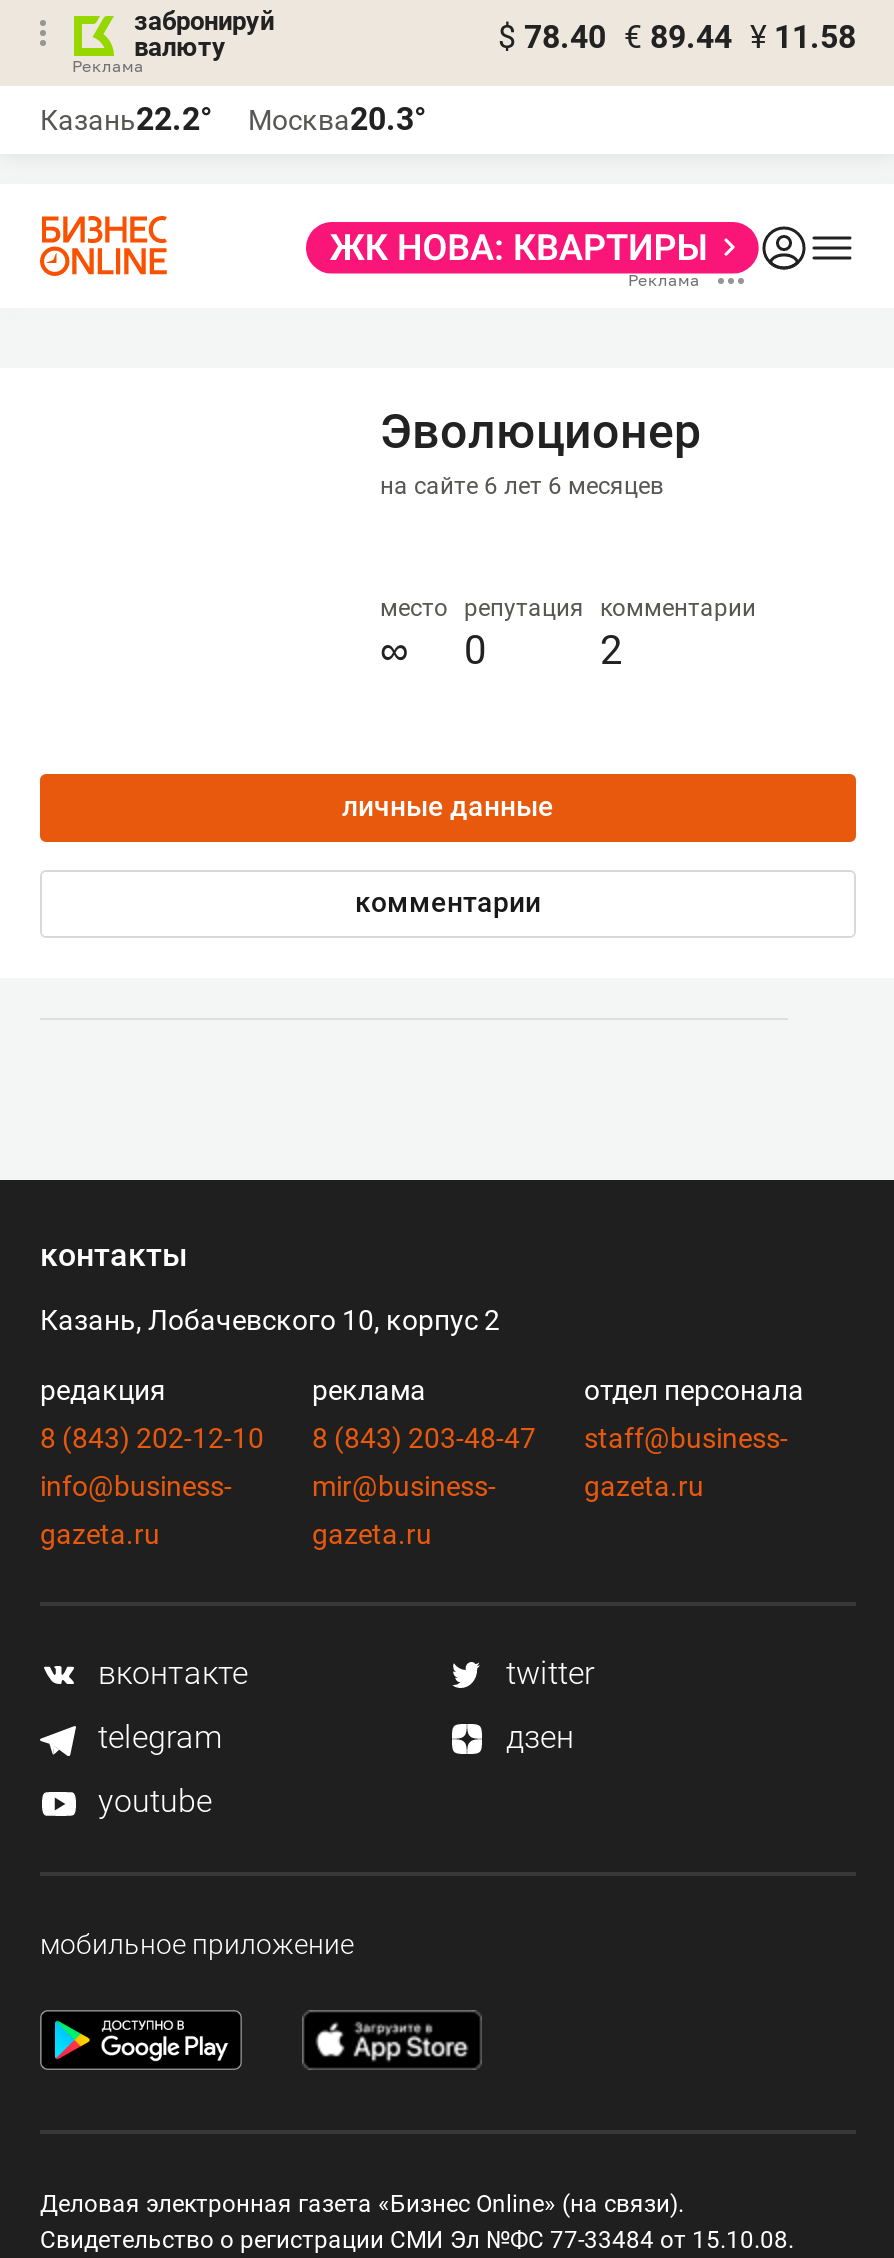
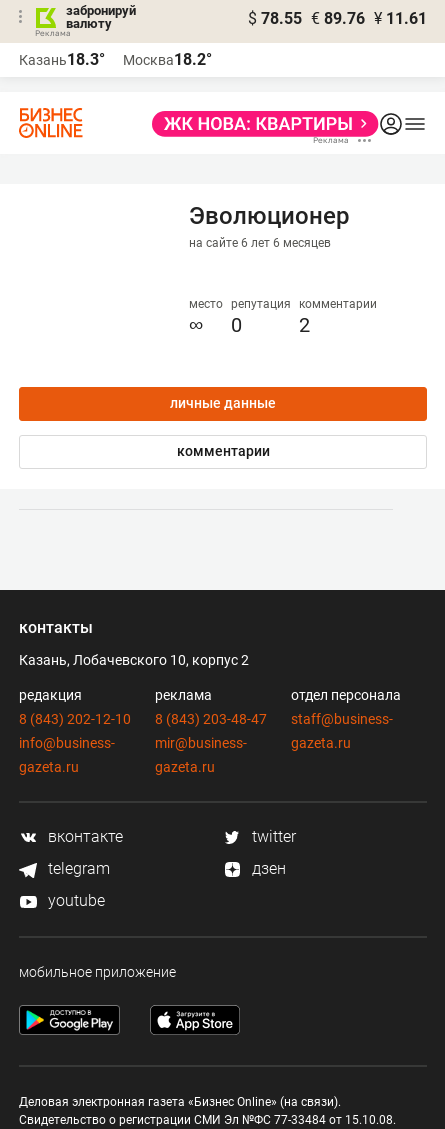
[498,18,856,56] $ 78.40 € 89.44 ¥ 11.58 -> [248,9,427,28] $ 78.55 € 89.76 ¥ 11.61
[40,100,212,138] Казань22.2° -> [19,50,105,69] Казань18.3°
[248,100,426,138] Москва20.3° -> [123,50,212,69] Москва18.2°

